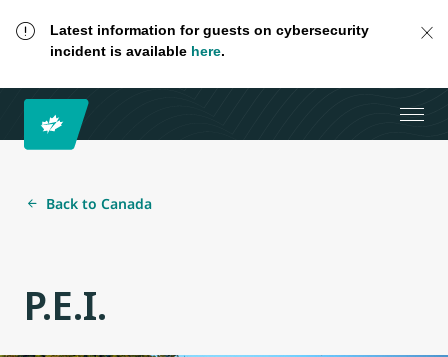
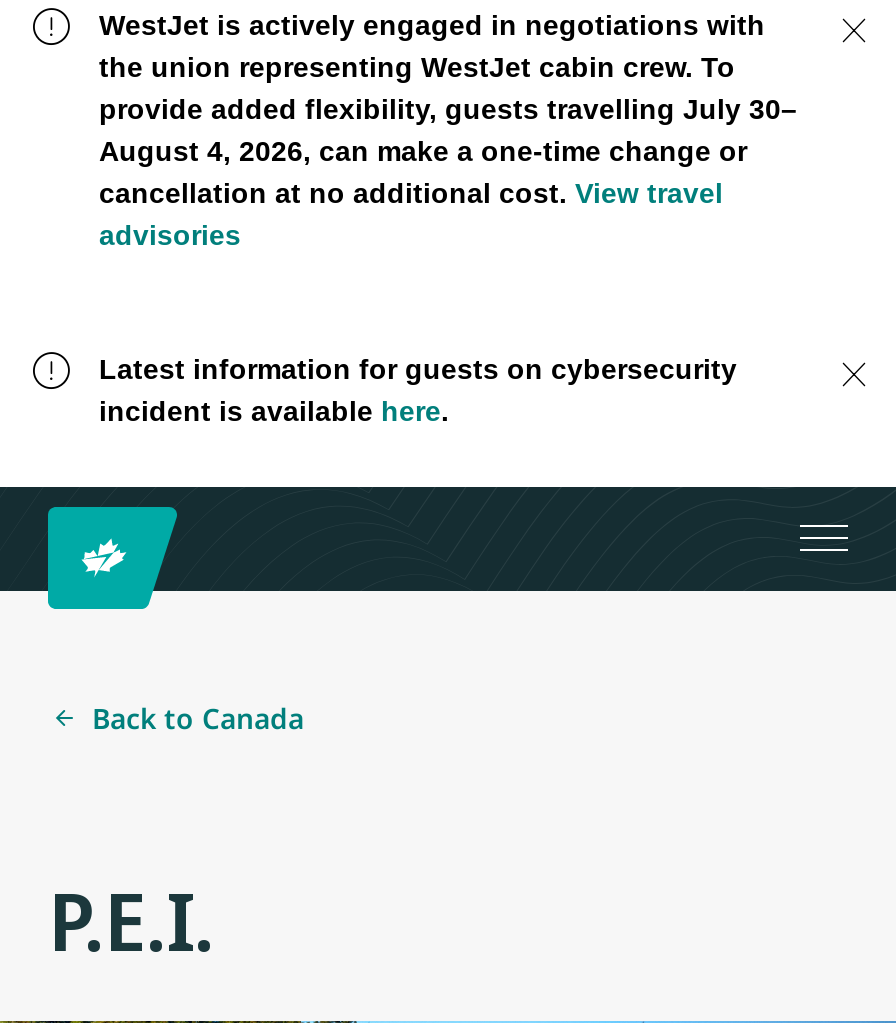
none -> [99,9,797,251] WestJet is actively engaged in negotiations with | the union representing WestJet cabin crew. To | provide added flexibility, guests travelling July 30– | August 4, 2026, can make a one-time change or | cancellation at no additional cost. View travel | advisories

